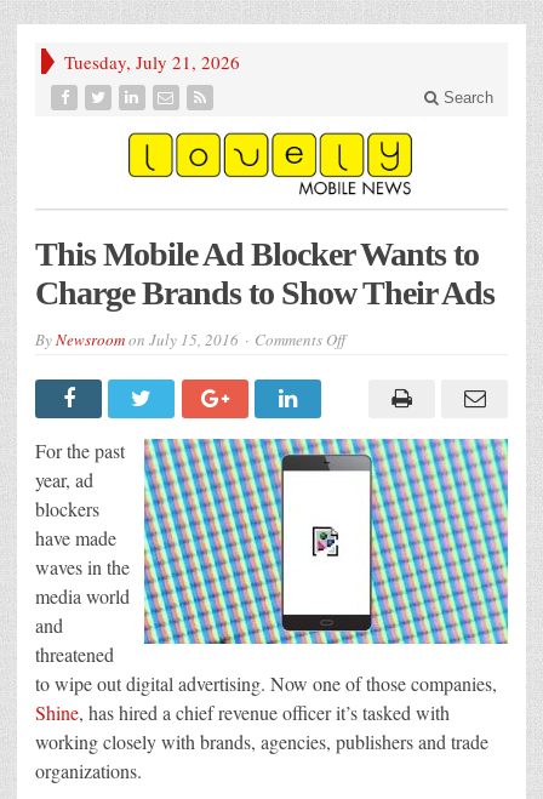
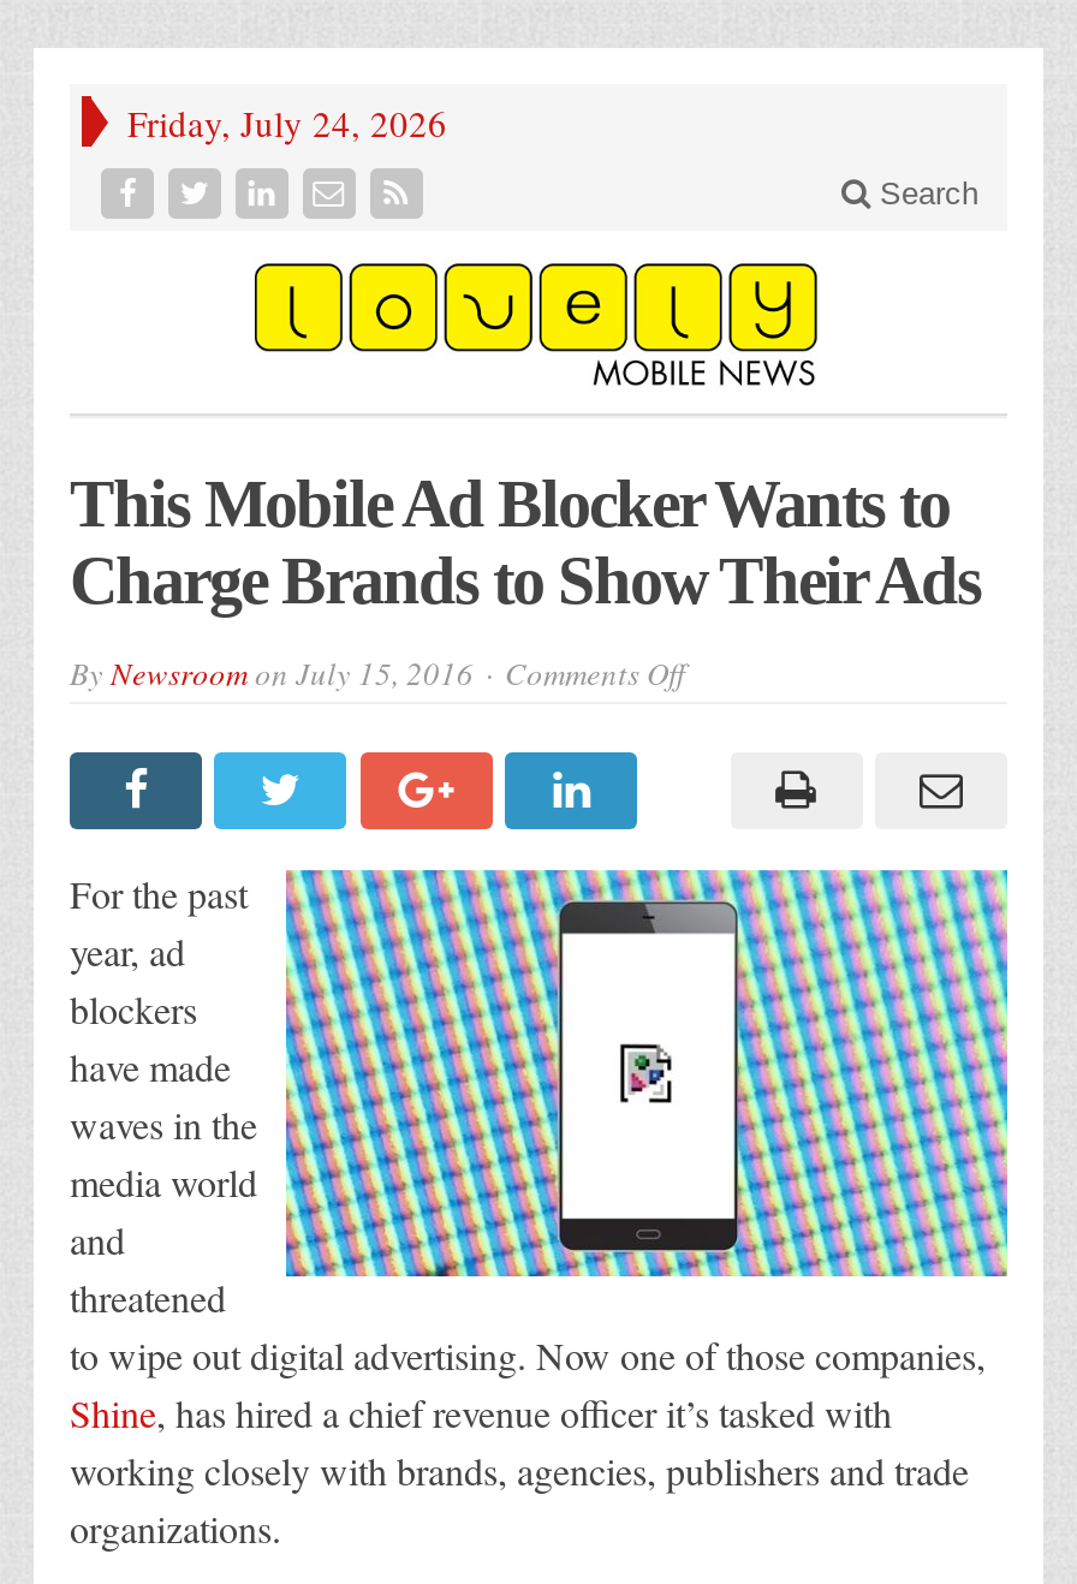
[64,50,240,74] Tuesday, July 21, 2026 -> [127,99,447,147] Friday, July 24, 2026

